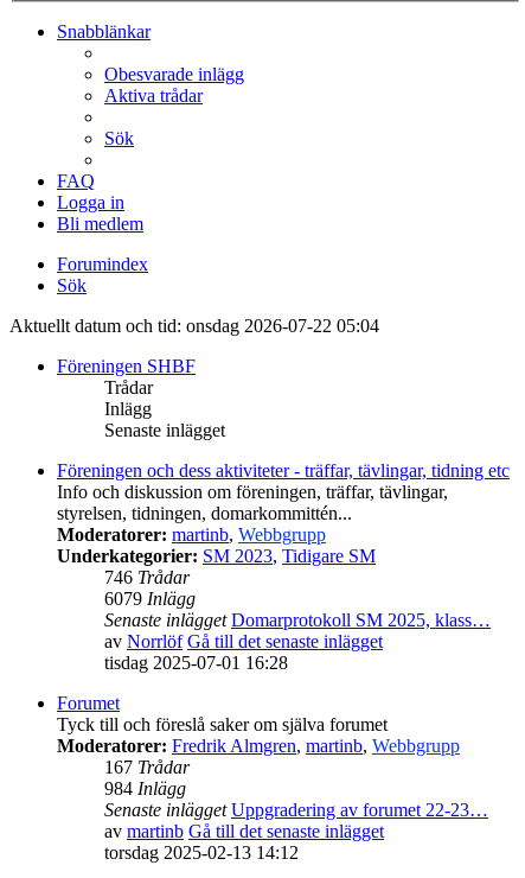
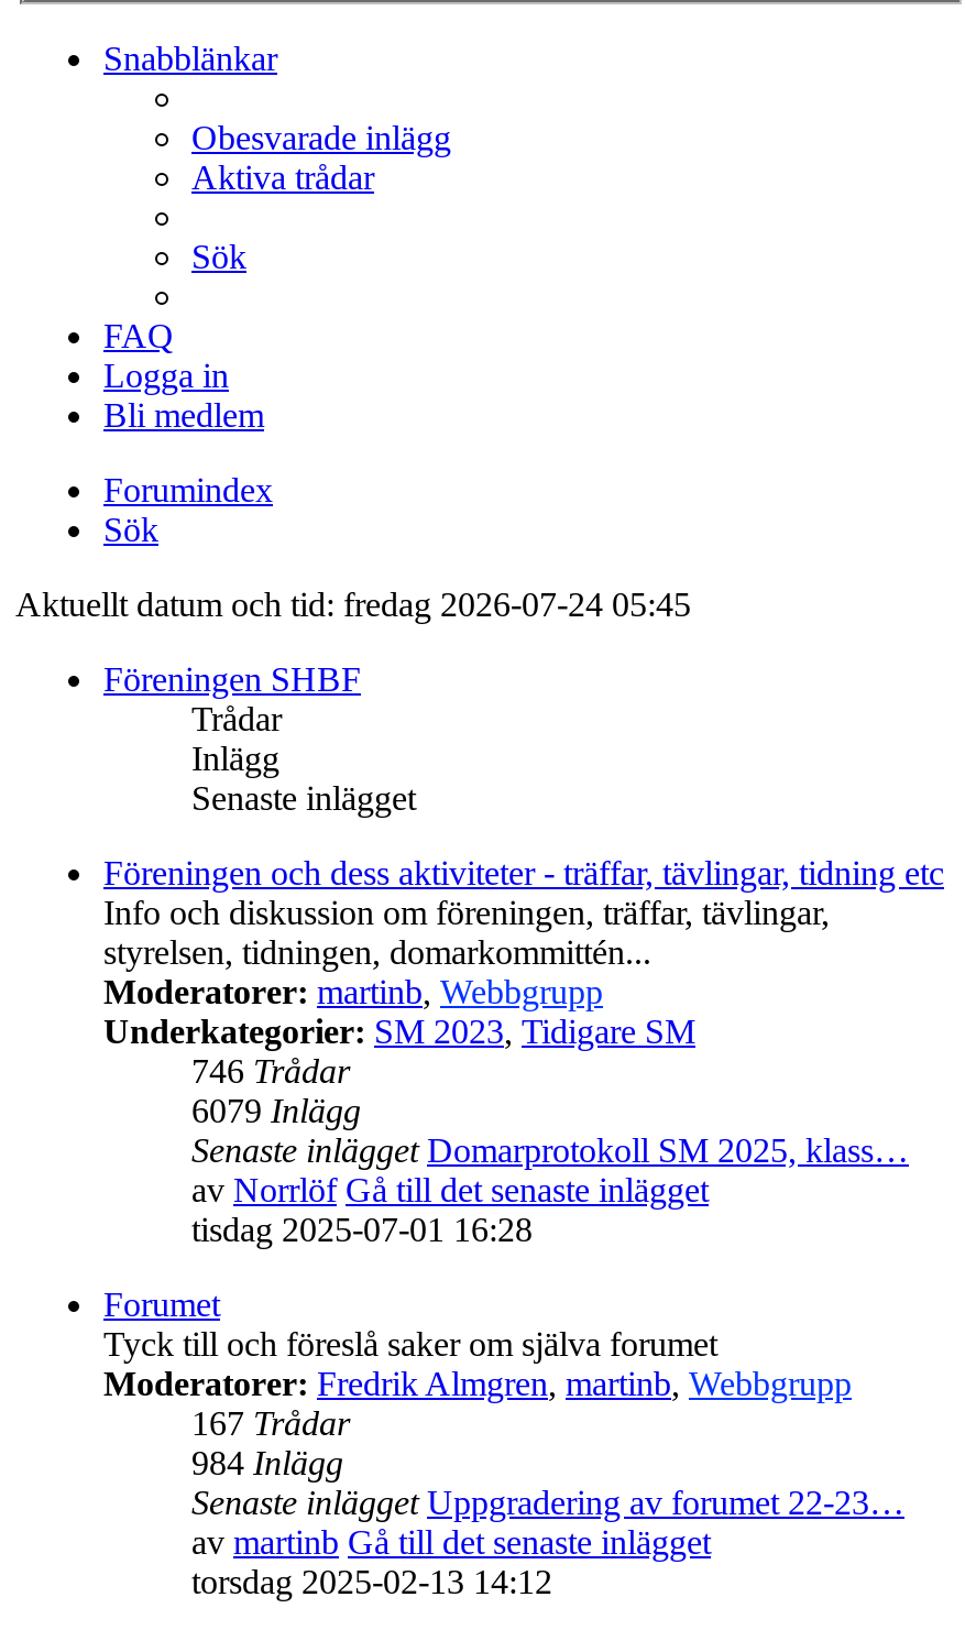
[9,316,379,336] Aktuellt datum och tid: onsdag 2026-07-22 05:04 -> [15,587,691,624] Aktuellt datum och tid: fredag 2026-07-24 05:45

